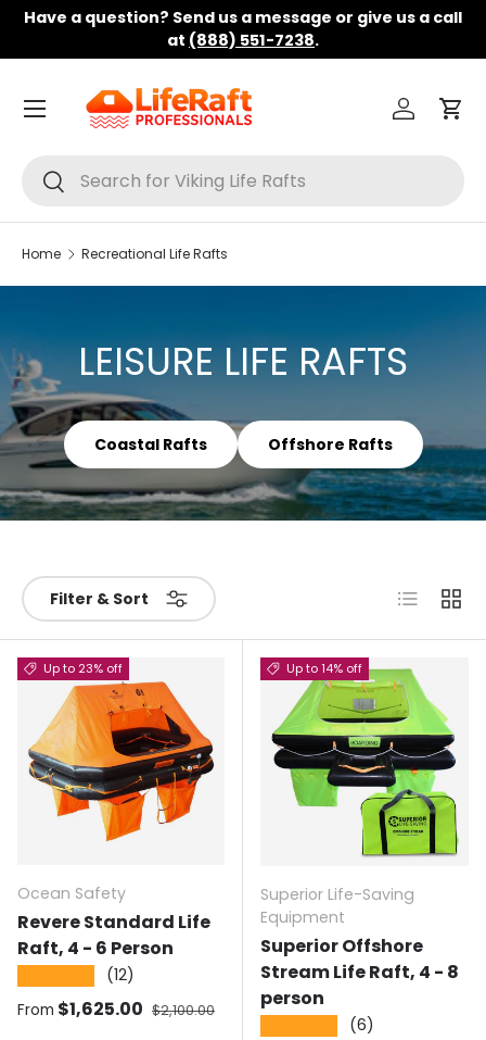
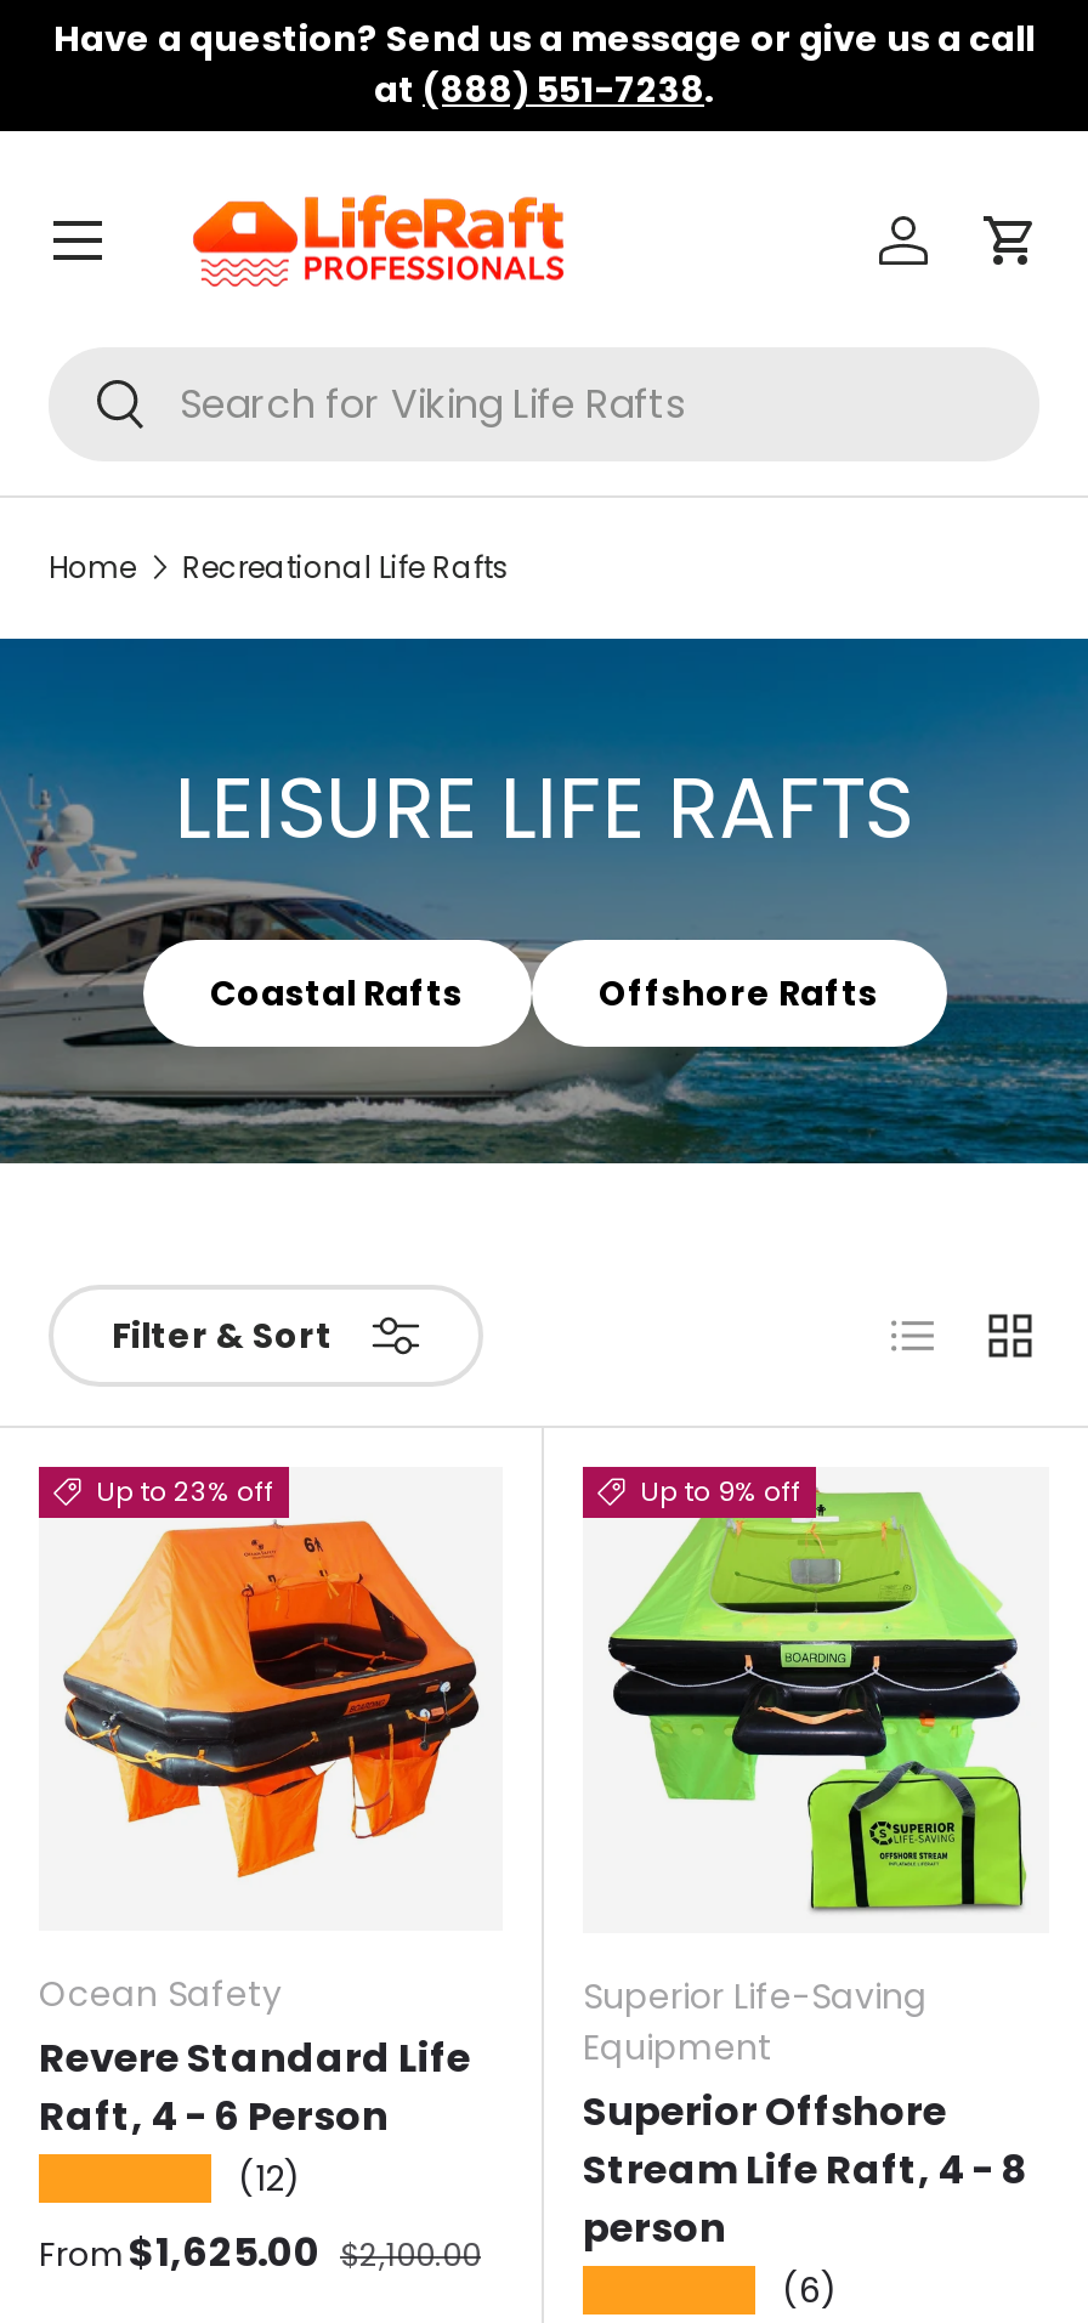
[286,660,362,677] Up to 14% off -> [640,1473,800,1512] Up to 9% off

